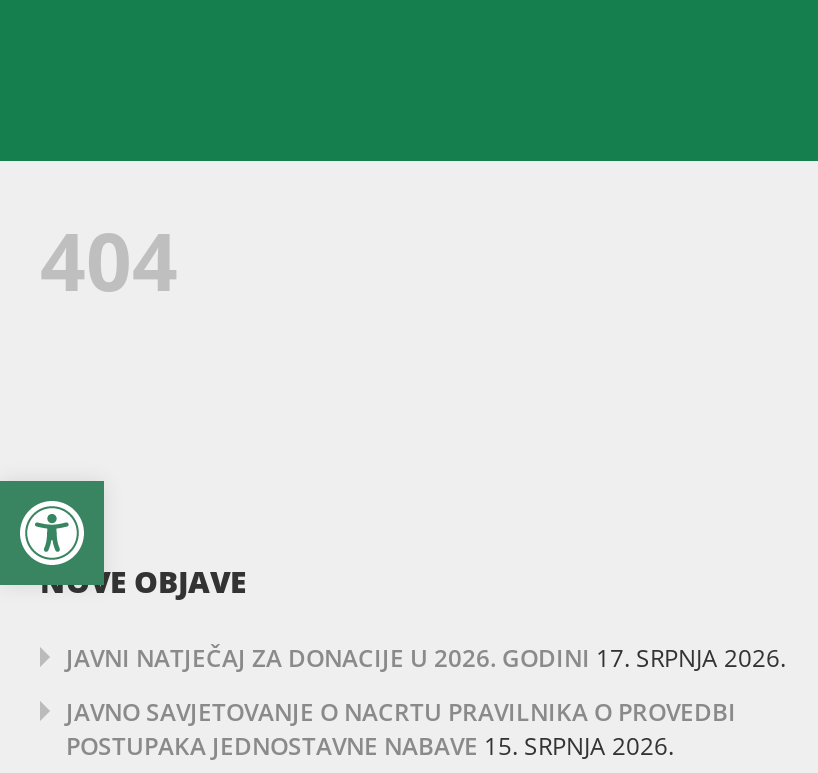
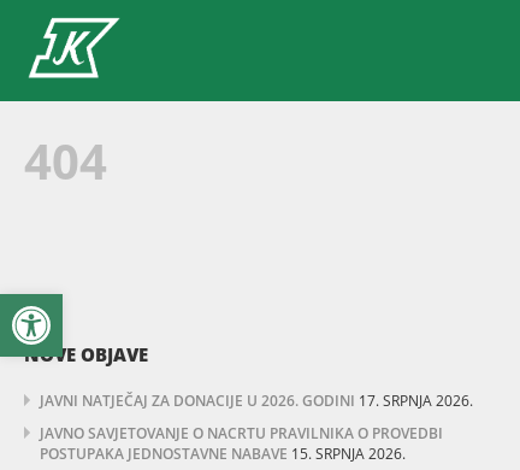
none -> [28,17,120,80] [image]

